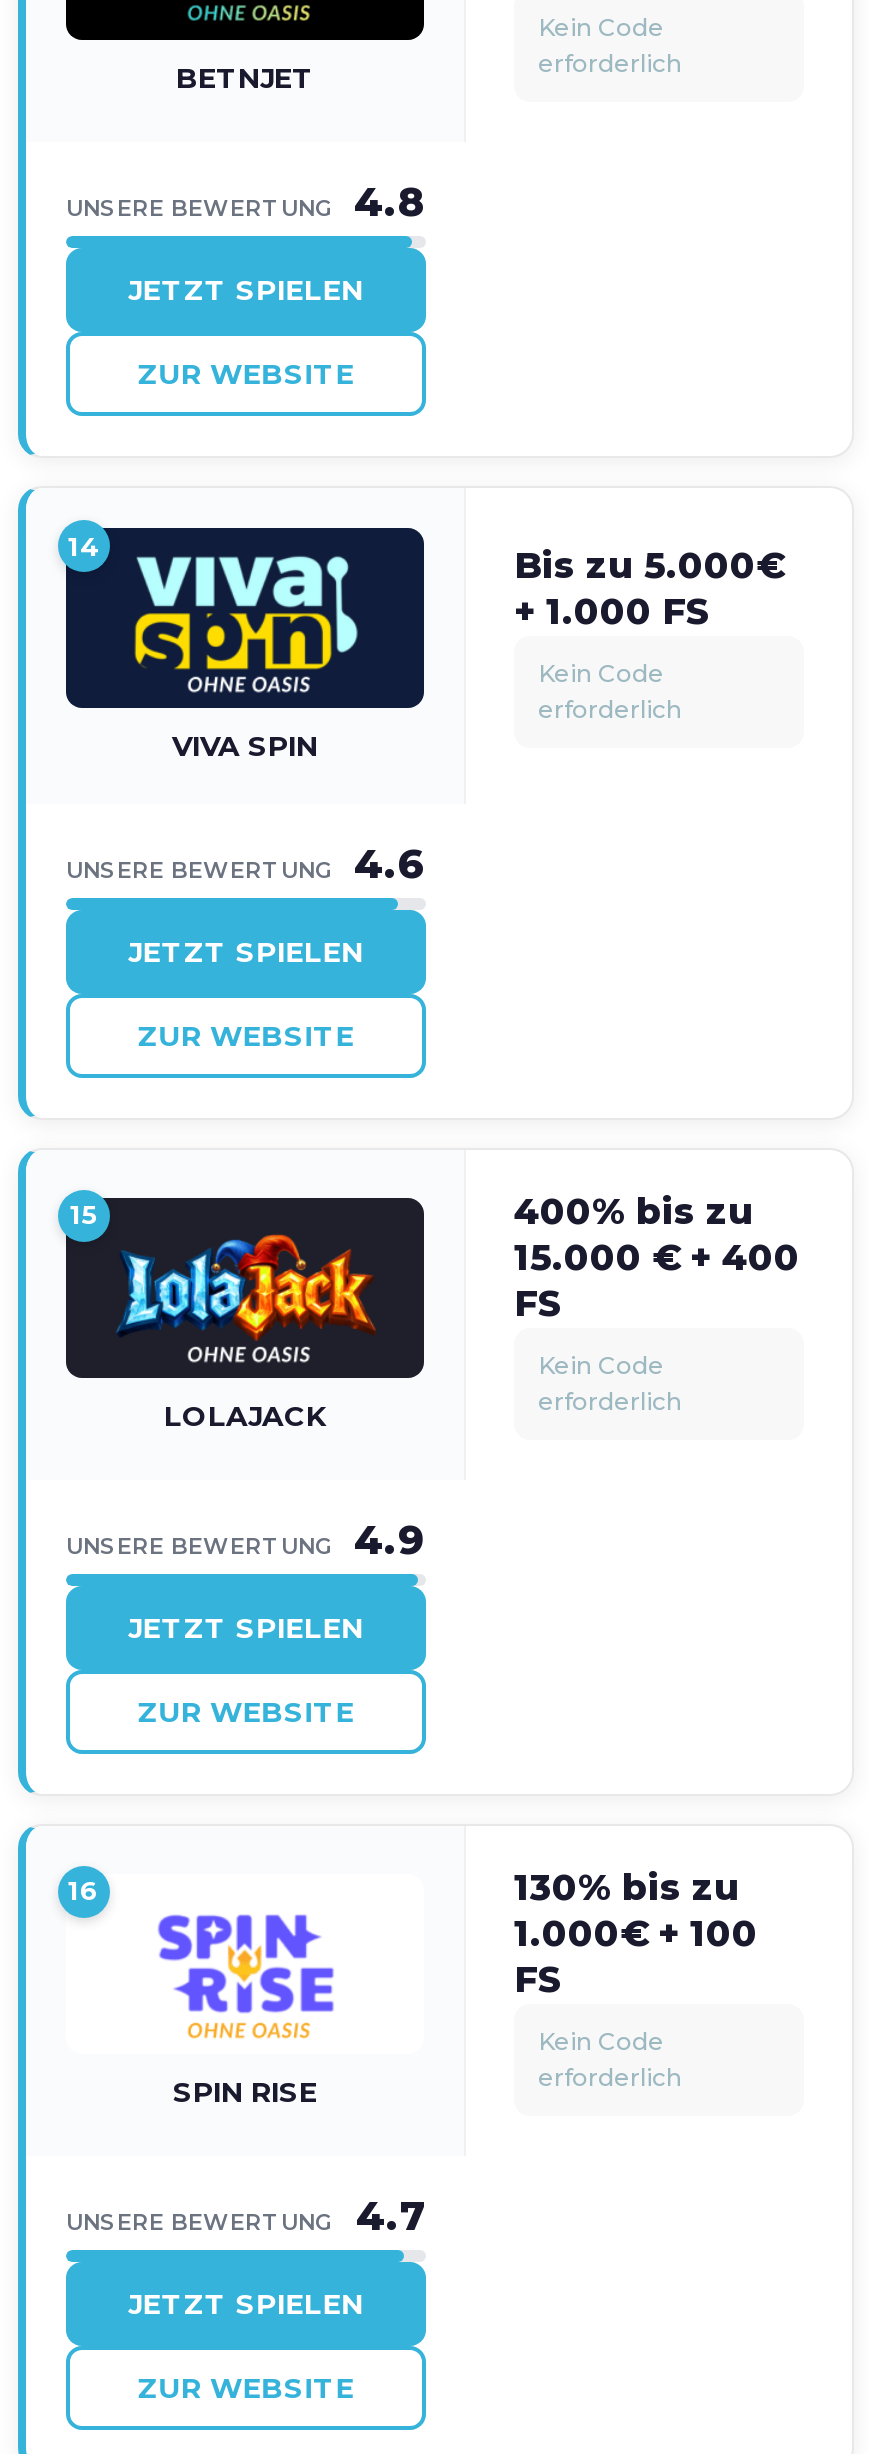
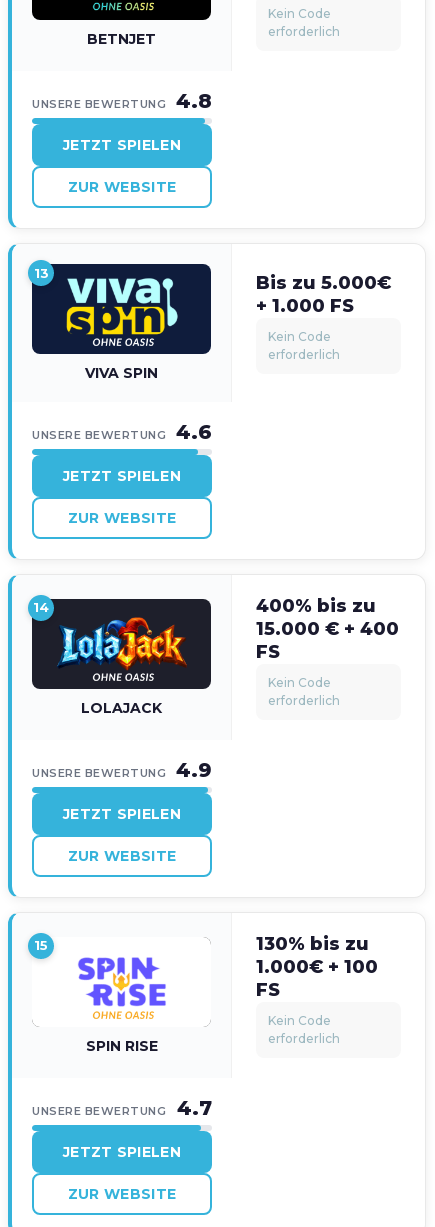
[68,529,100,561] 14 -> [33,264,48,280] 13
[70,1198,98,1230] 15 -> [33,599,49,615] 14
[68,1874,100,1906] 16 -> [34,937,48,953] 15

